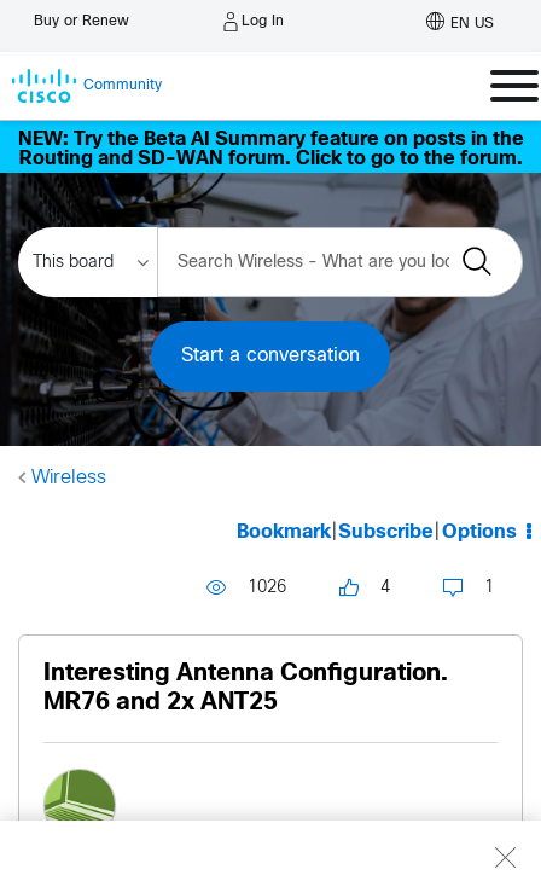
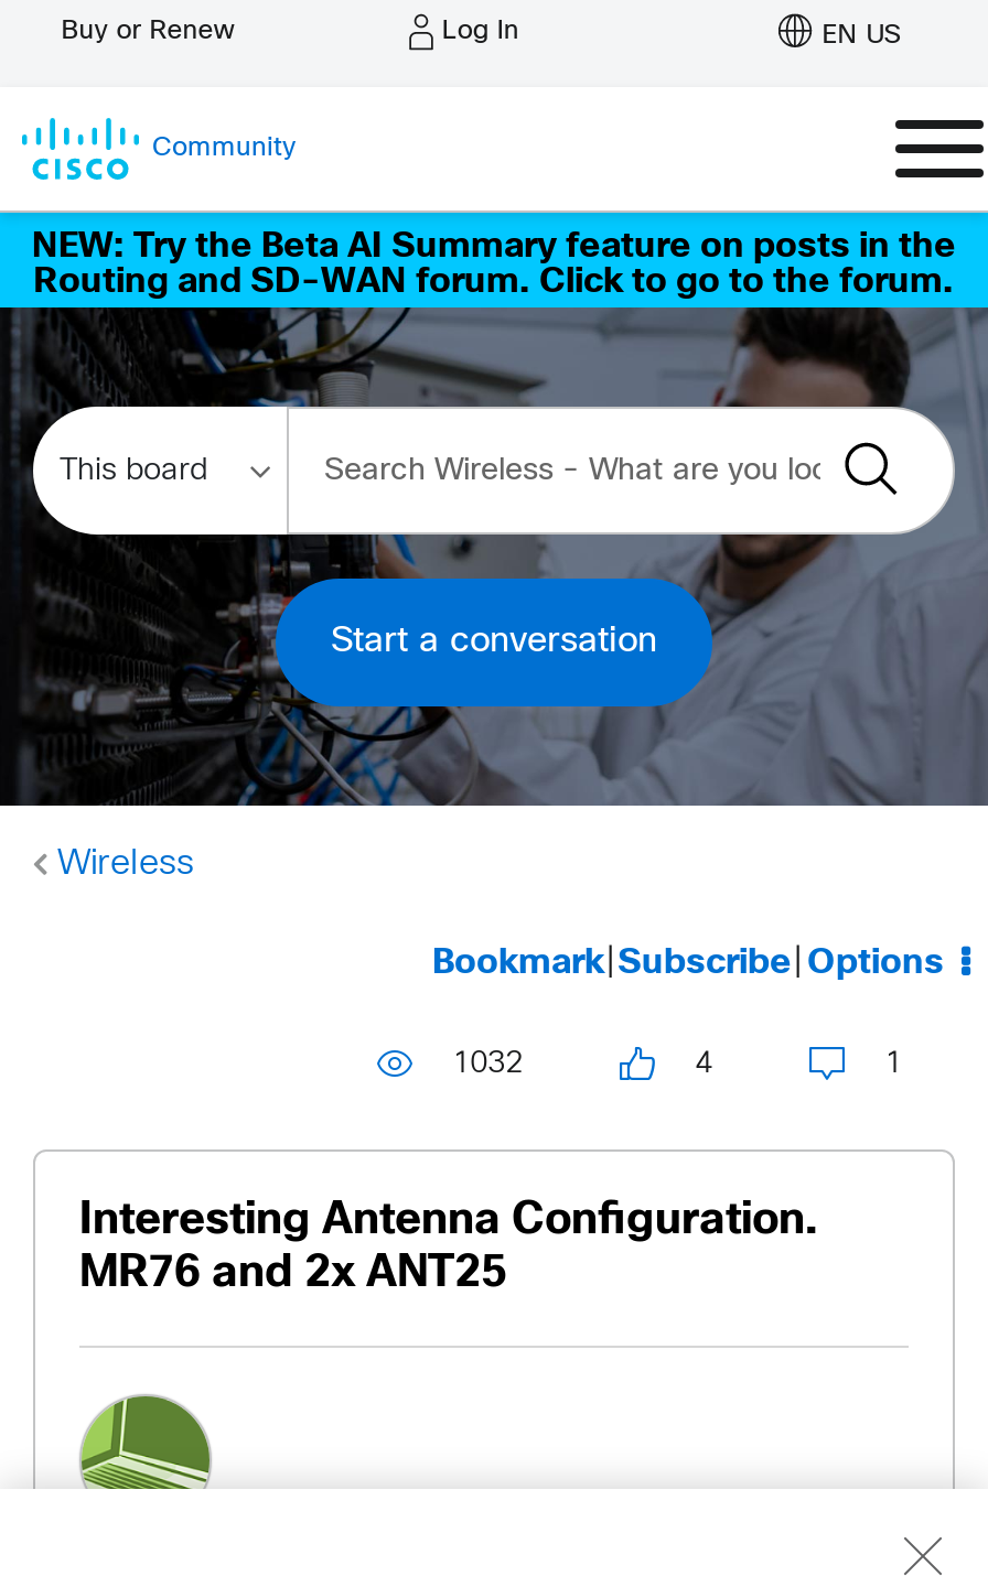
[248,580,286,596] 1026 -> [452,1050,523,1079] 1032

